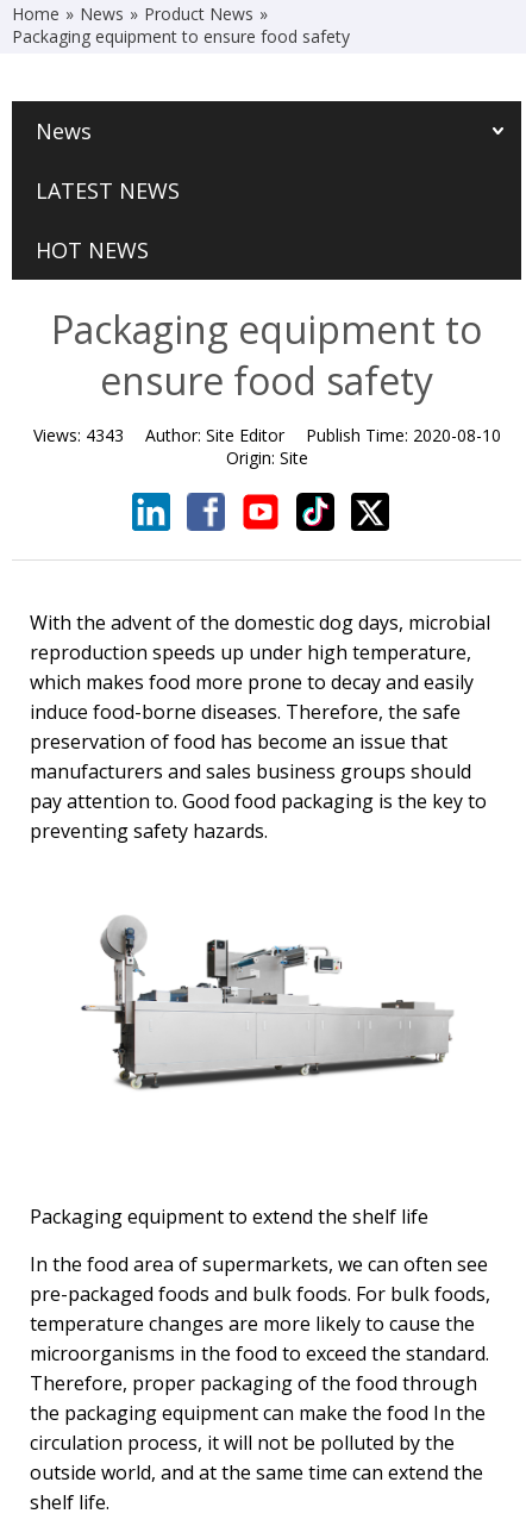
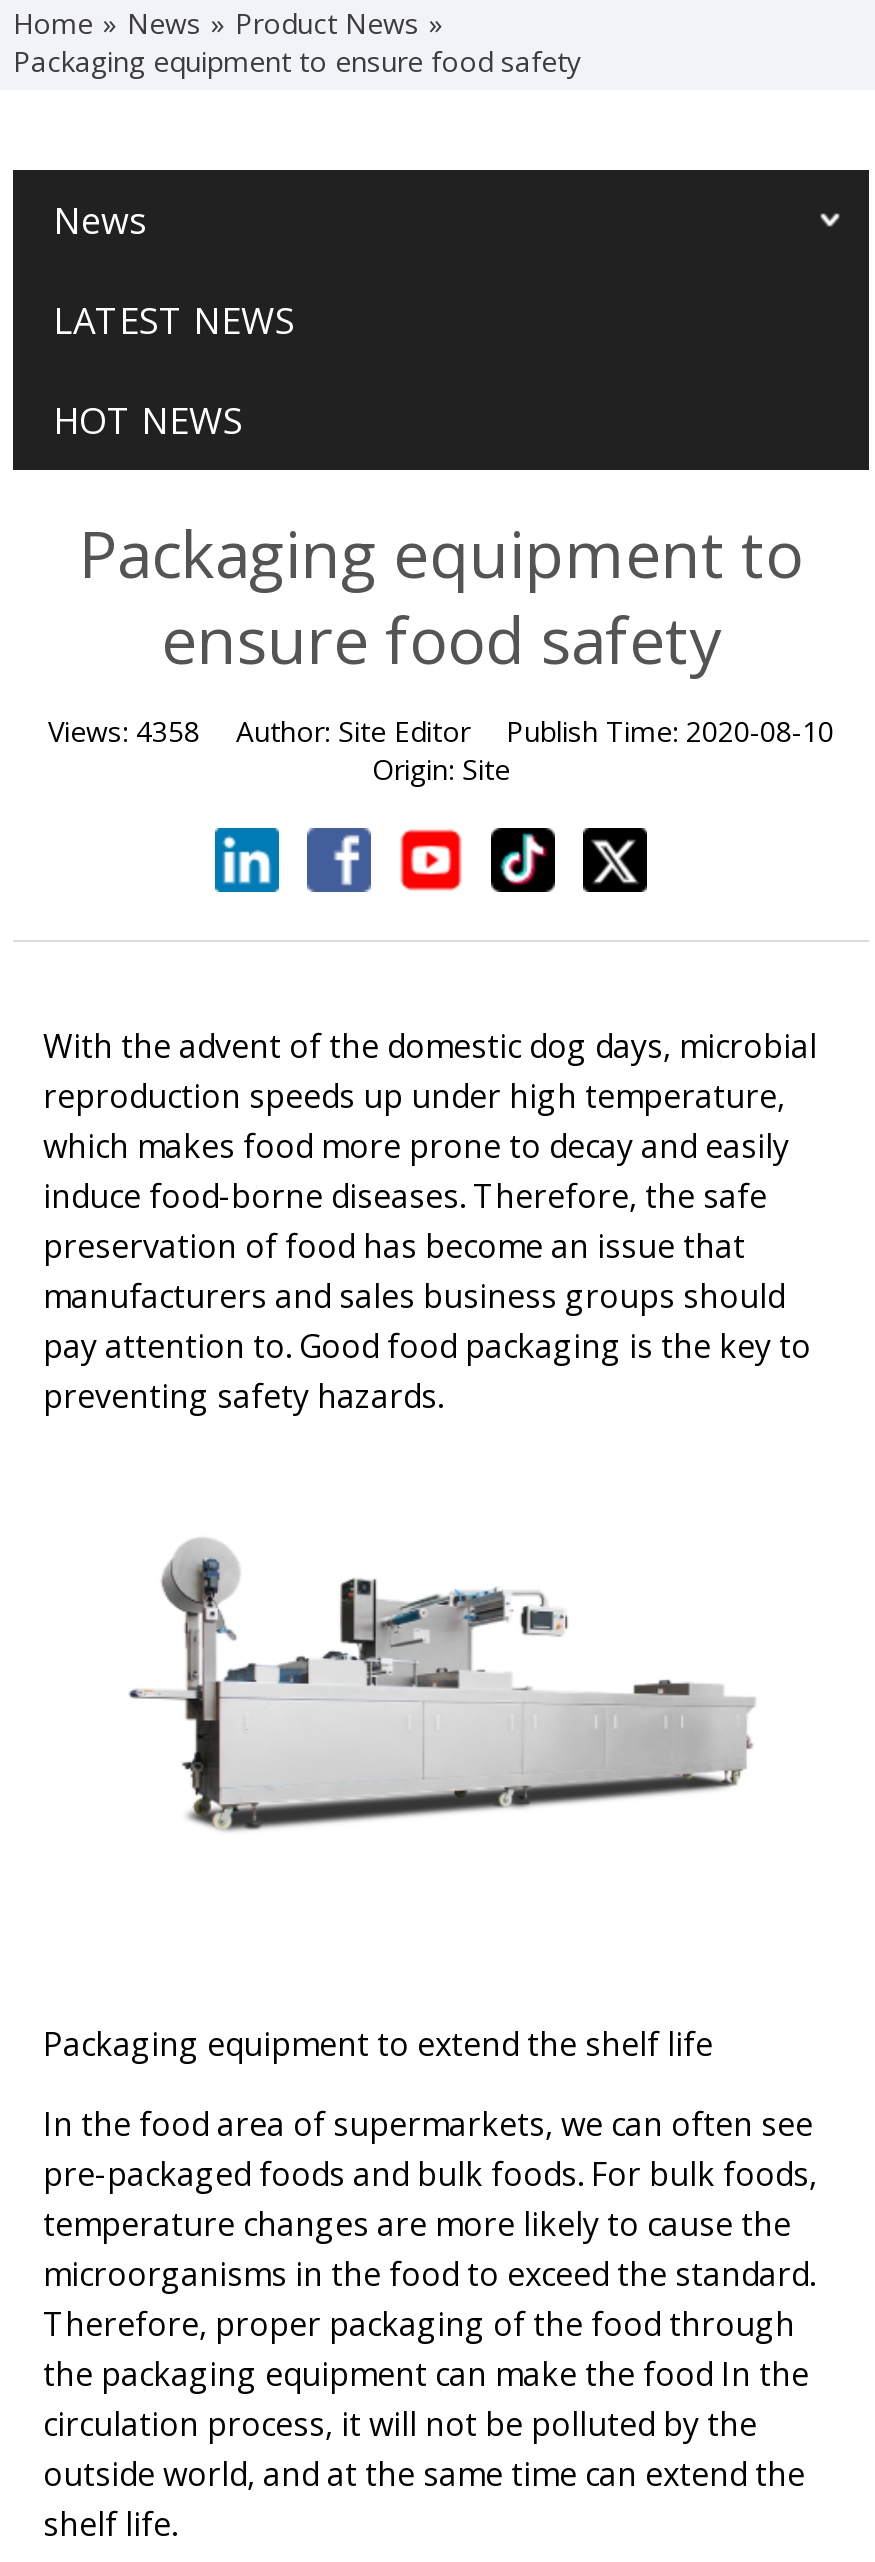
[33,424,500,446] Views: 4343 Author: Site Editor Publish Time: 2020-08-10 -> [48,712,834,750] Views: 4358 Author: Site Editor Publish Time: 2020-08-10

